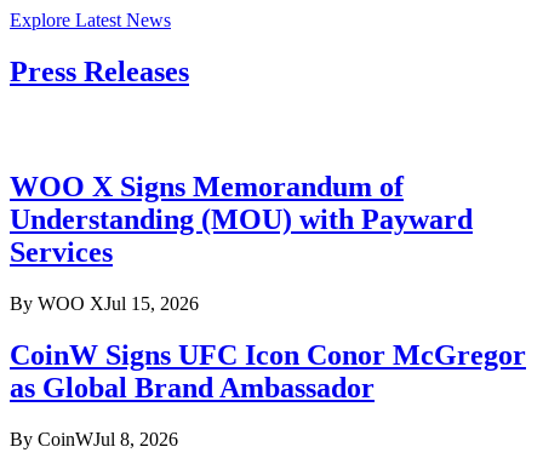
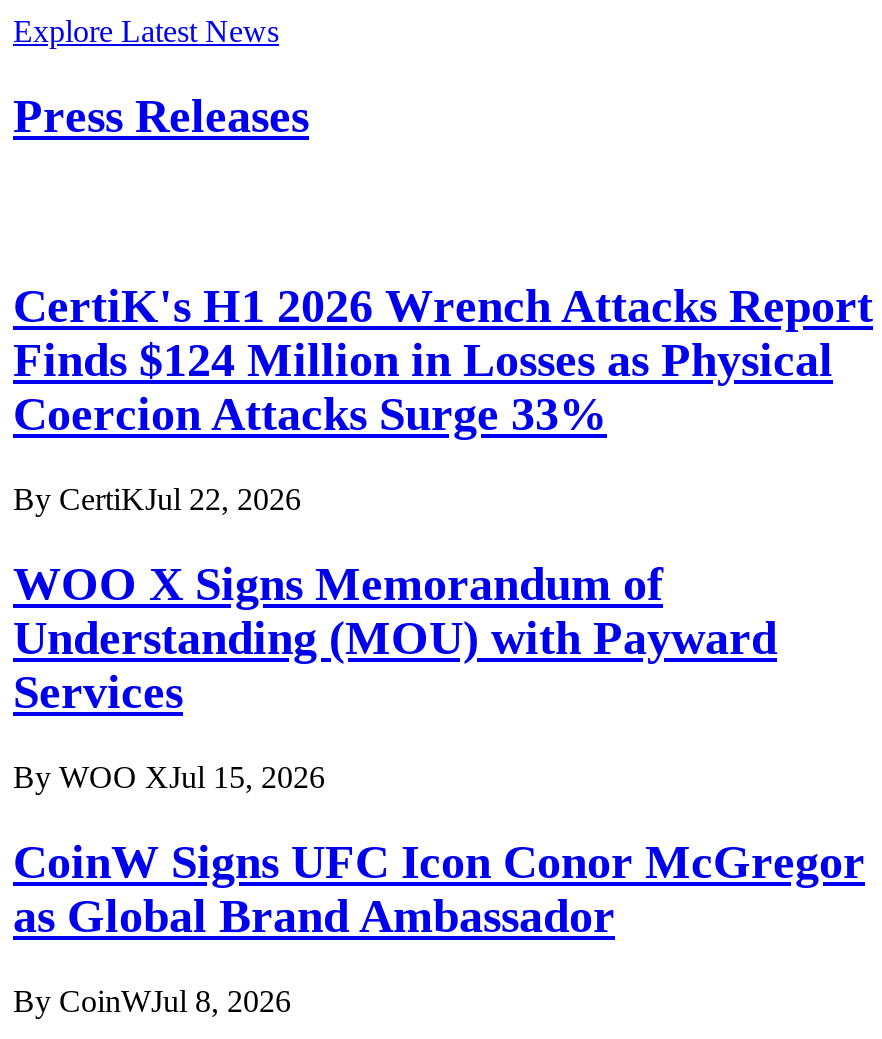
none -> [13,280,873,516] CertiK's H1 2026 Wrench Attacks Report | Finds $124 Million in Losses as Physical | Coercion Attacks Surge 33% | By CertiKJul 22, 2026

